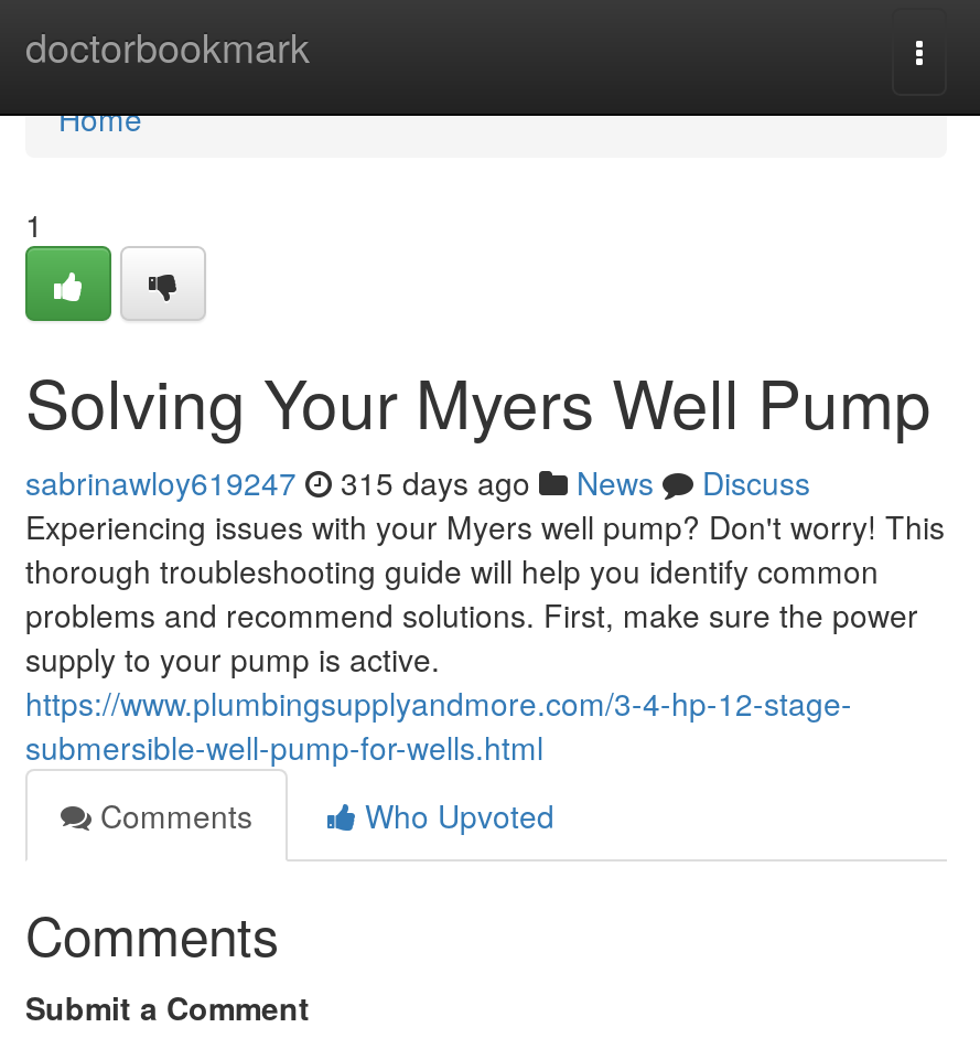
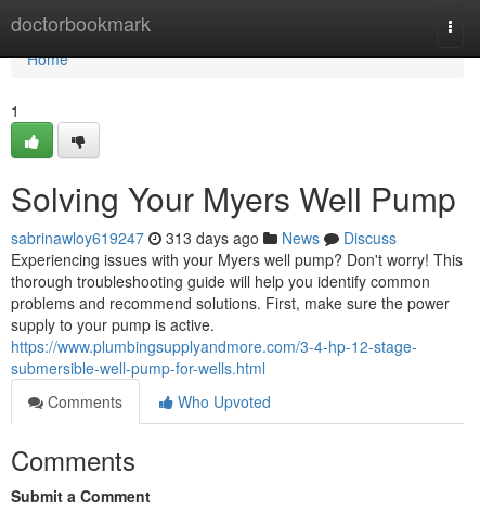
[25,460,810,504] sabrinawloy619247 315 days ago News Discuss -> [11,227,397,248] sabrinawloy619247 313 days ago News Discuss

